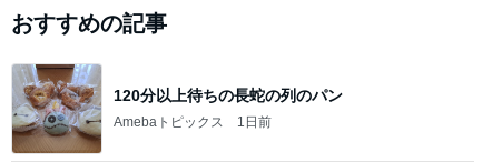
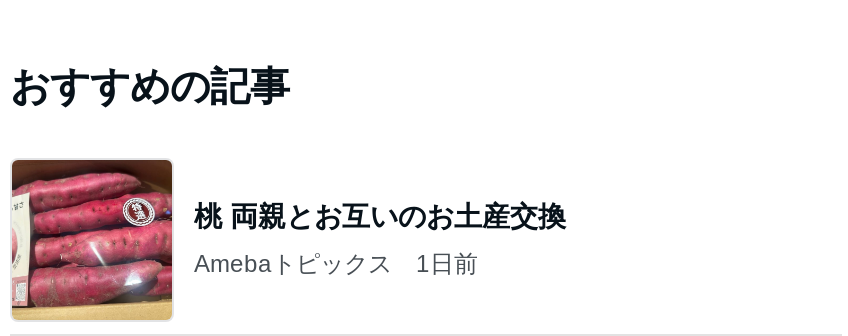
[11,63,343,154] [image] | 120分以上待ちの長蛇の列のパン -> [12,158,566,322] [image] | 桃 両親とお互いのお土産交換

